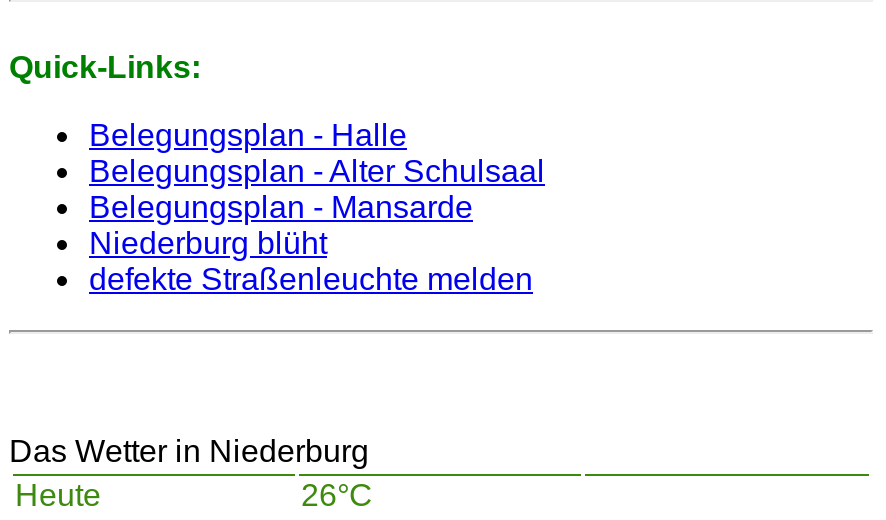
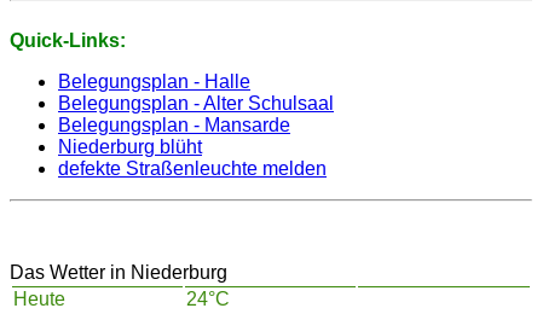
[301,477,373,511] 26°C -> [186,288,230,309] 24°C

